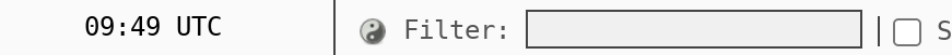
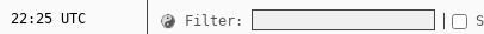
[84,12,222,42] 09:49 UTC -> [11,11,86,27] 22:25 UTC

